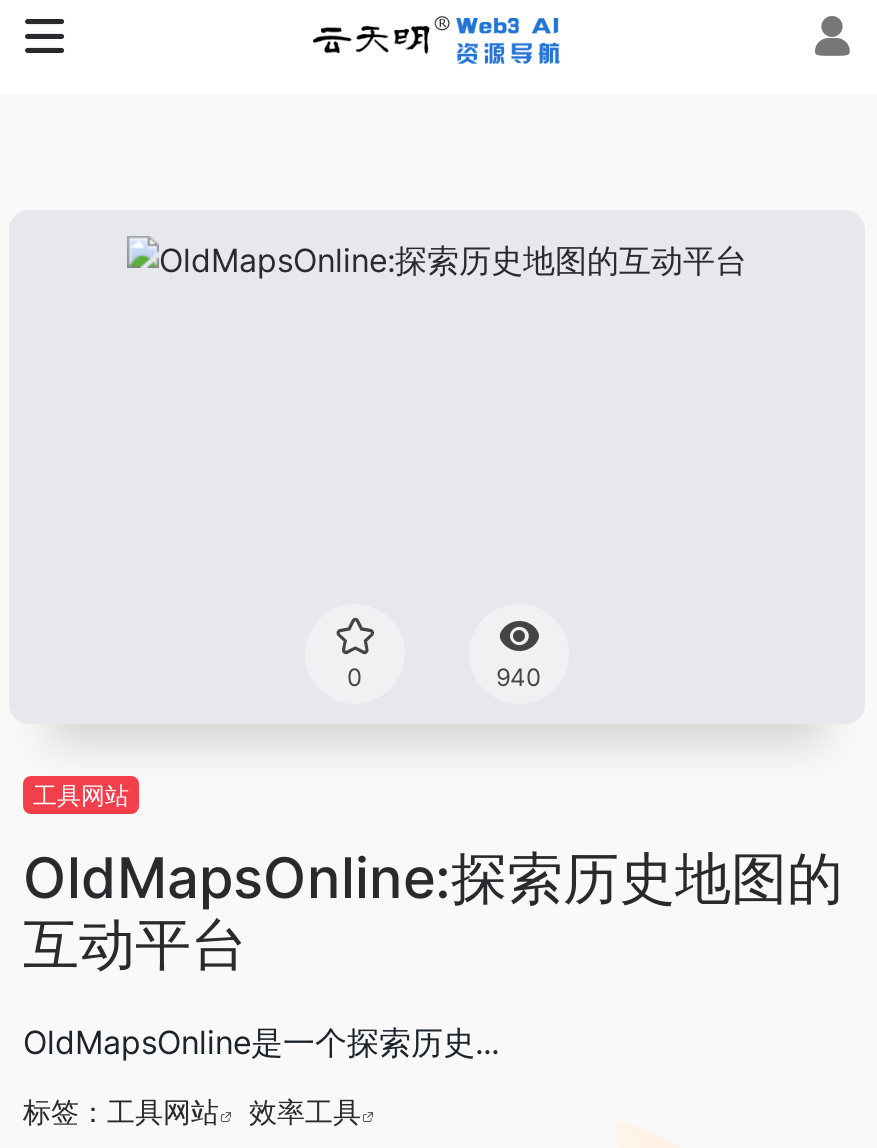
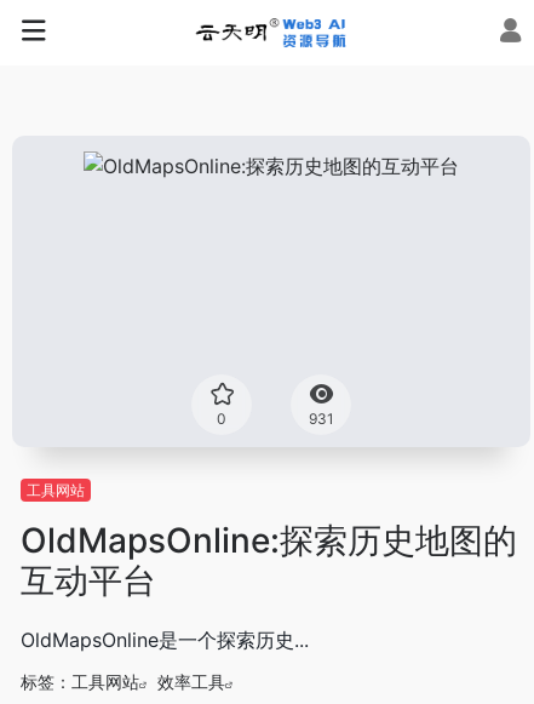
[496,663,542,693] 940 -> [308,410,334,428] 931

